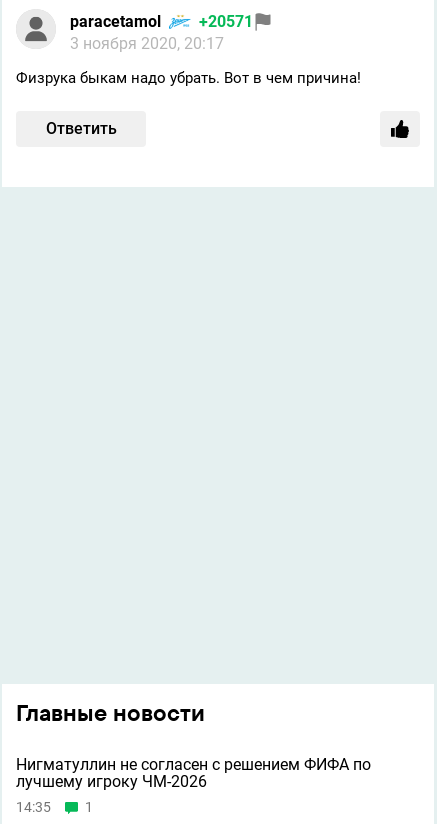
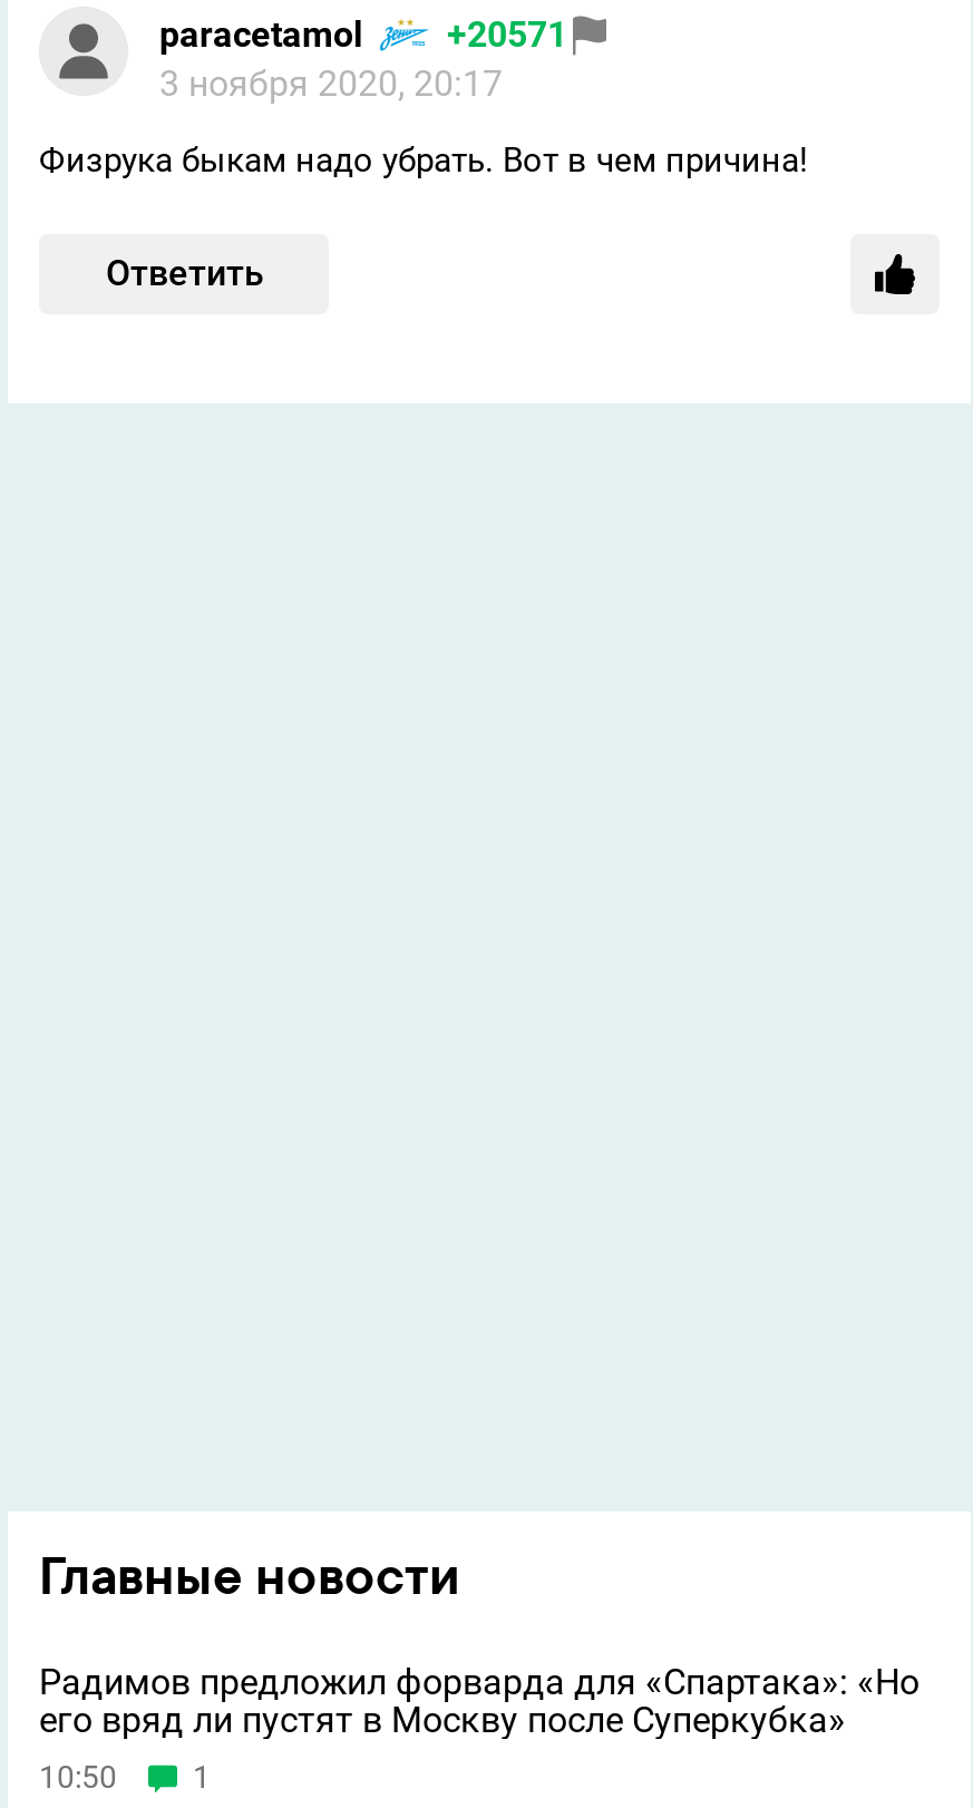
[16,755,371,815] Нигматуллин не согласен с решением ФИФА по | лучшему игроку ЧМ-2026 | 14:35 -> [39,1661,920,1795] Радимов предложил форварда для «Спартака»: «Но | его вряд ли пустят в Москву после Суперкубка» | 10:50

